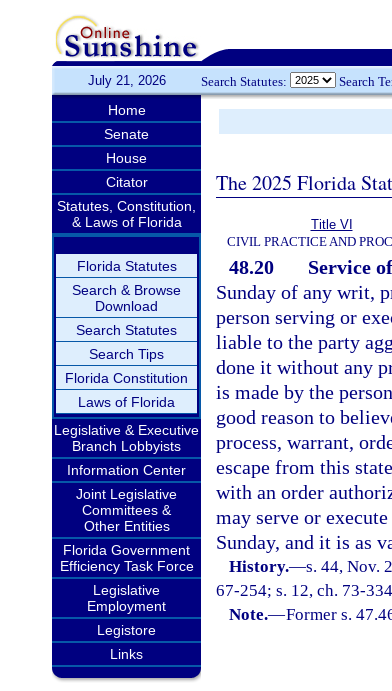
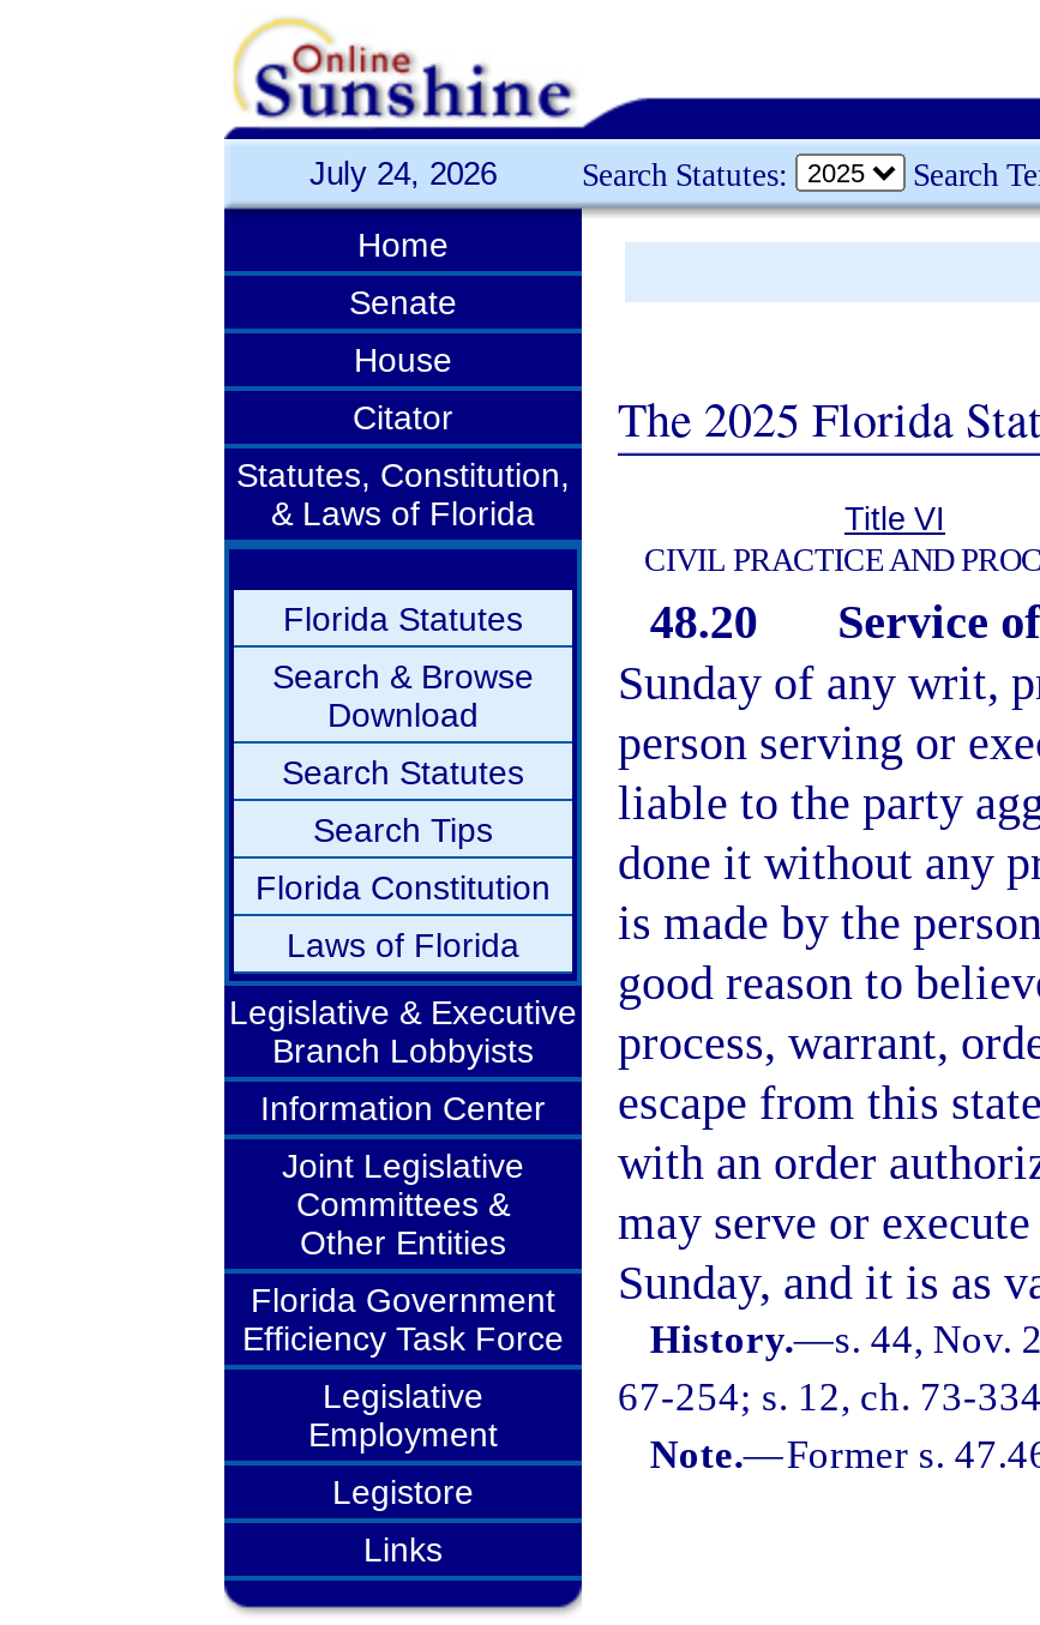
[87,73,165,88] July 21, 2026 -> [309,156,497,192] July 24, 2026

